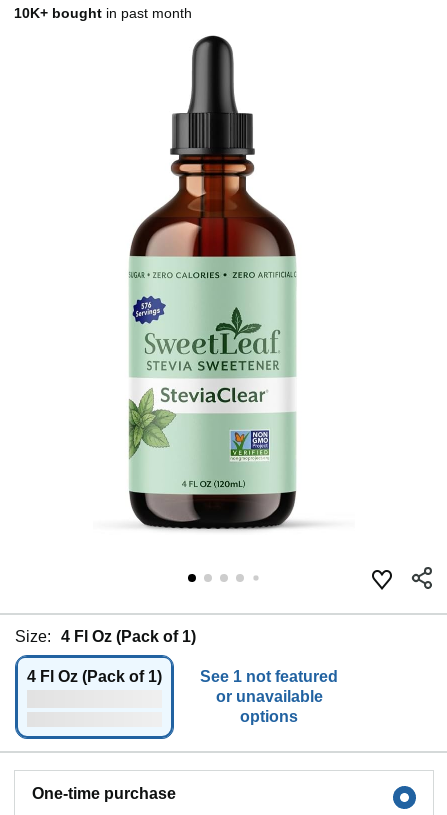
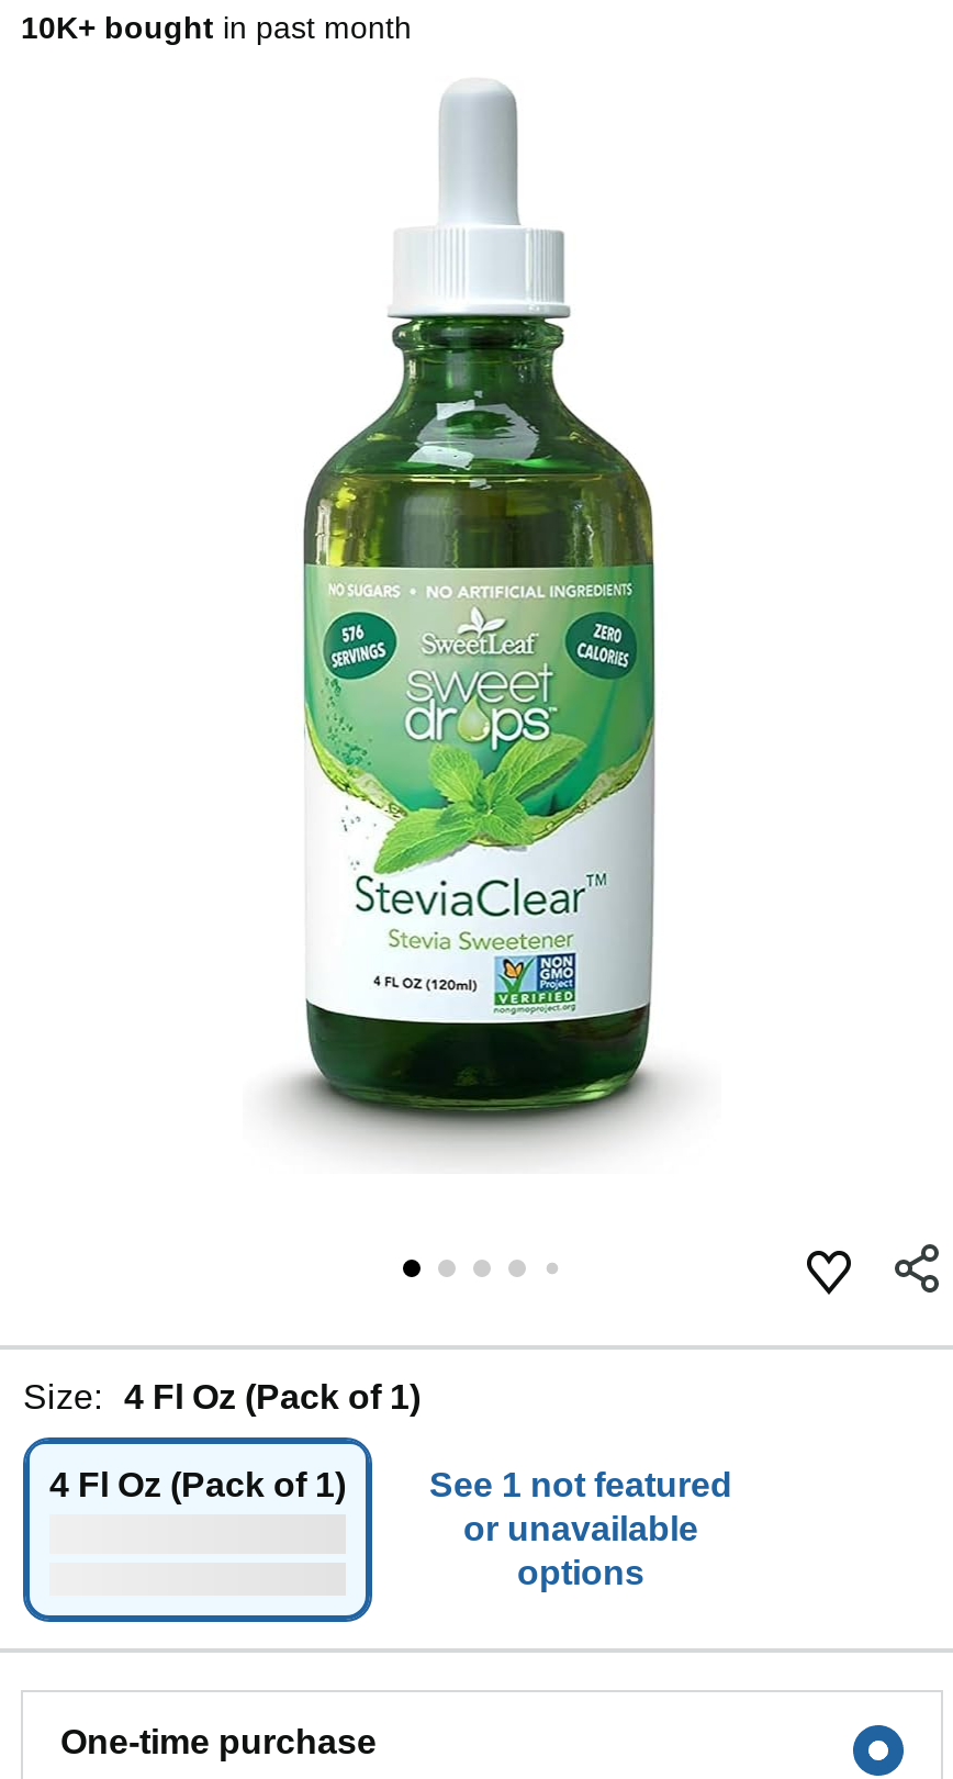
[128,35,311,530] [image] -> [273,78,677,1161] [image]

